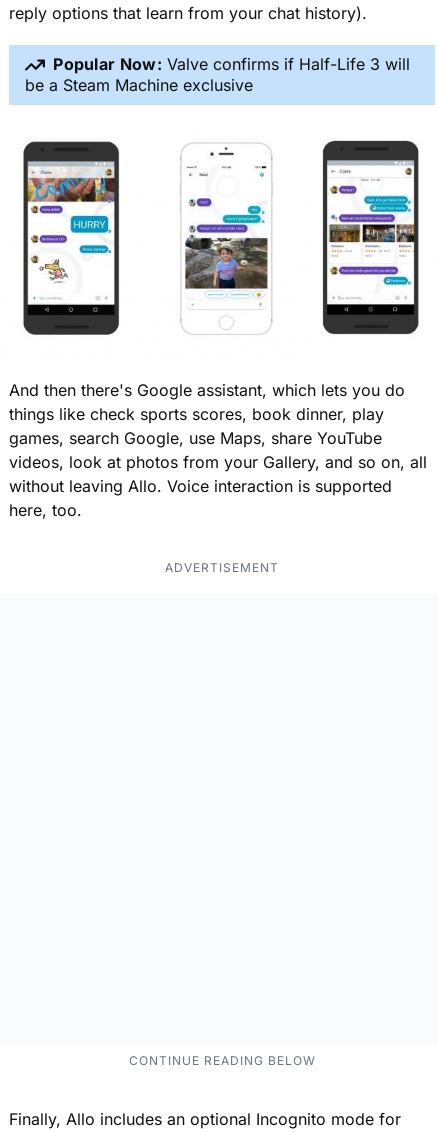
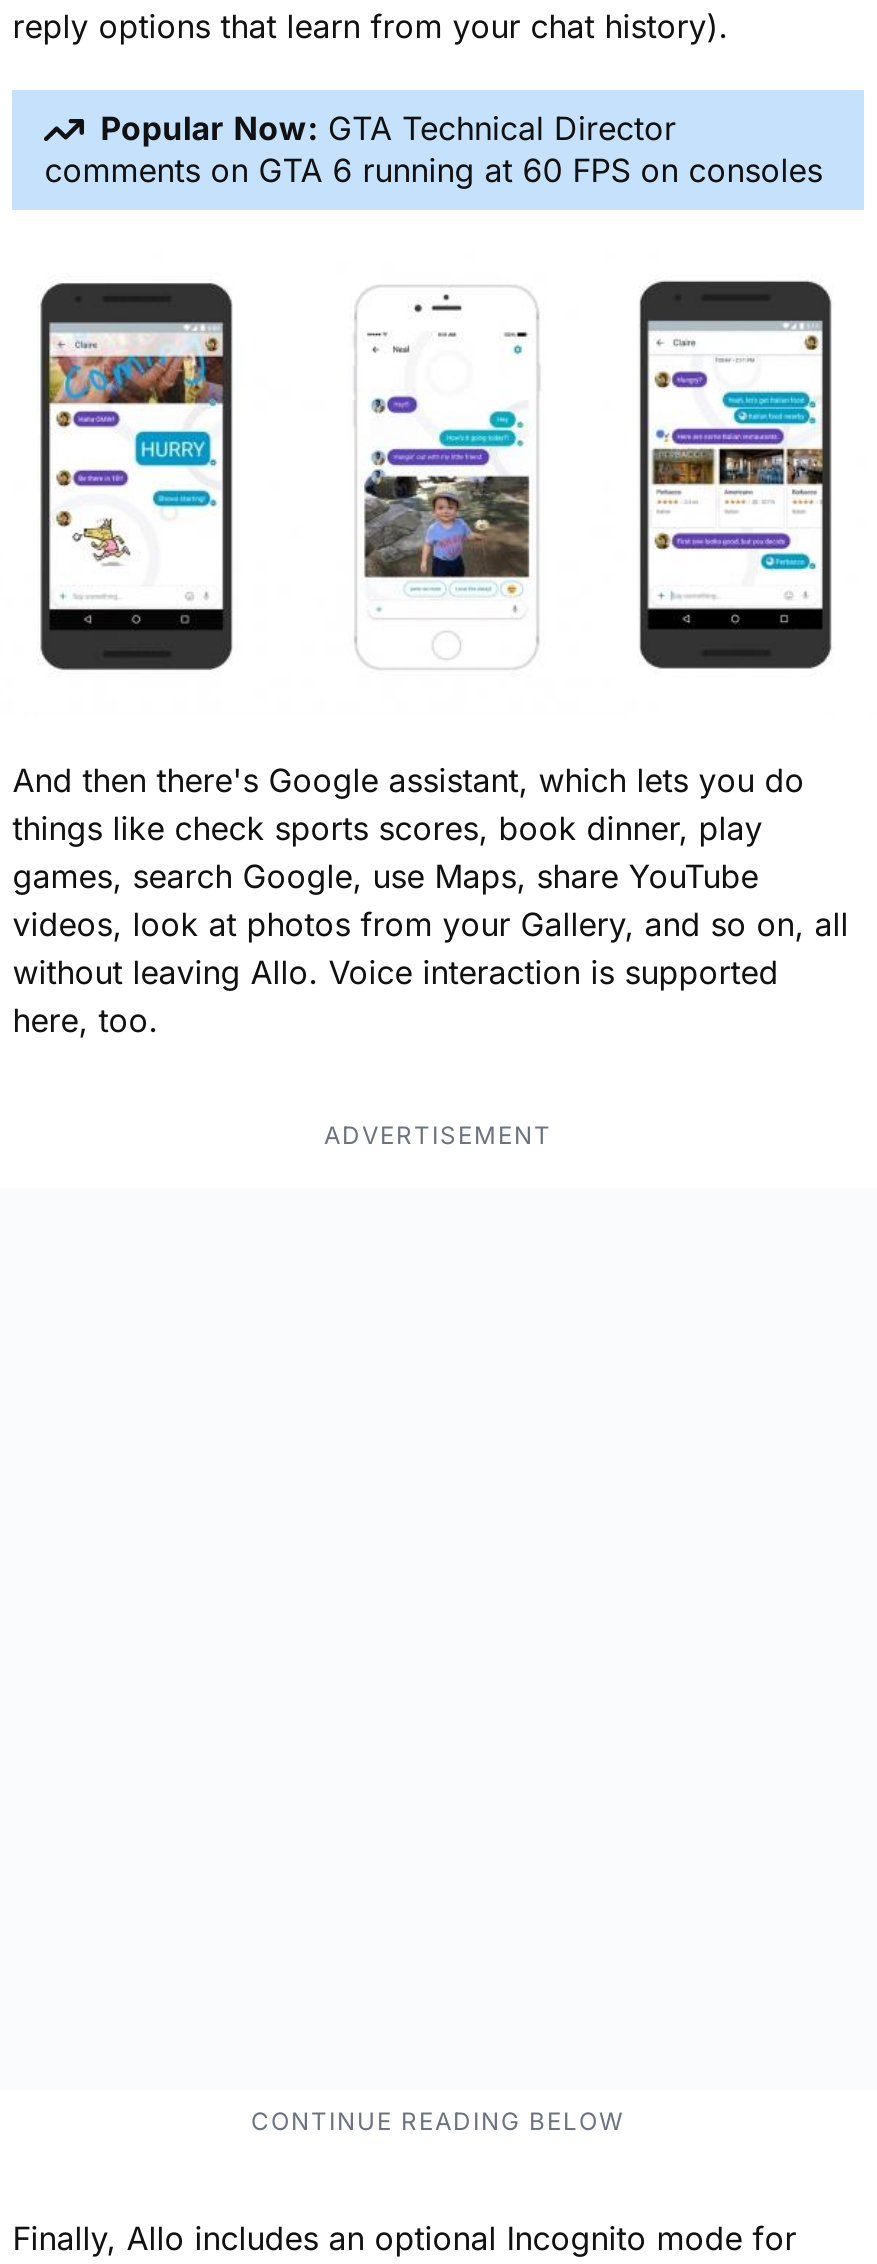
[25,54,410,95] Popular Now: Valve confirms if Half-Life 3 will | be a Steam Machine exclusive -> [44,107,822,191] Popular Now: GTA Technical Director | comments on GTA 6 running at 60 FPS on consoles

